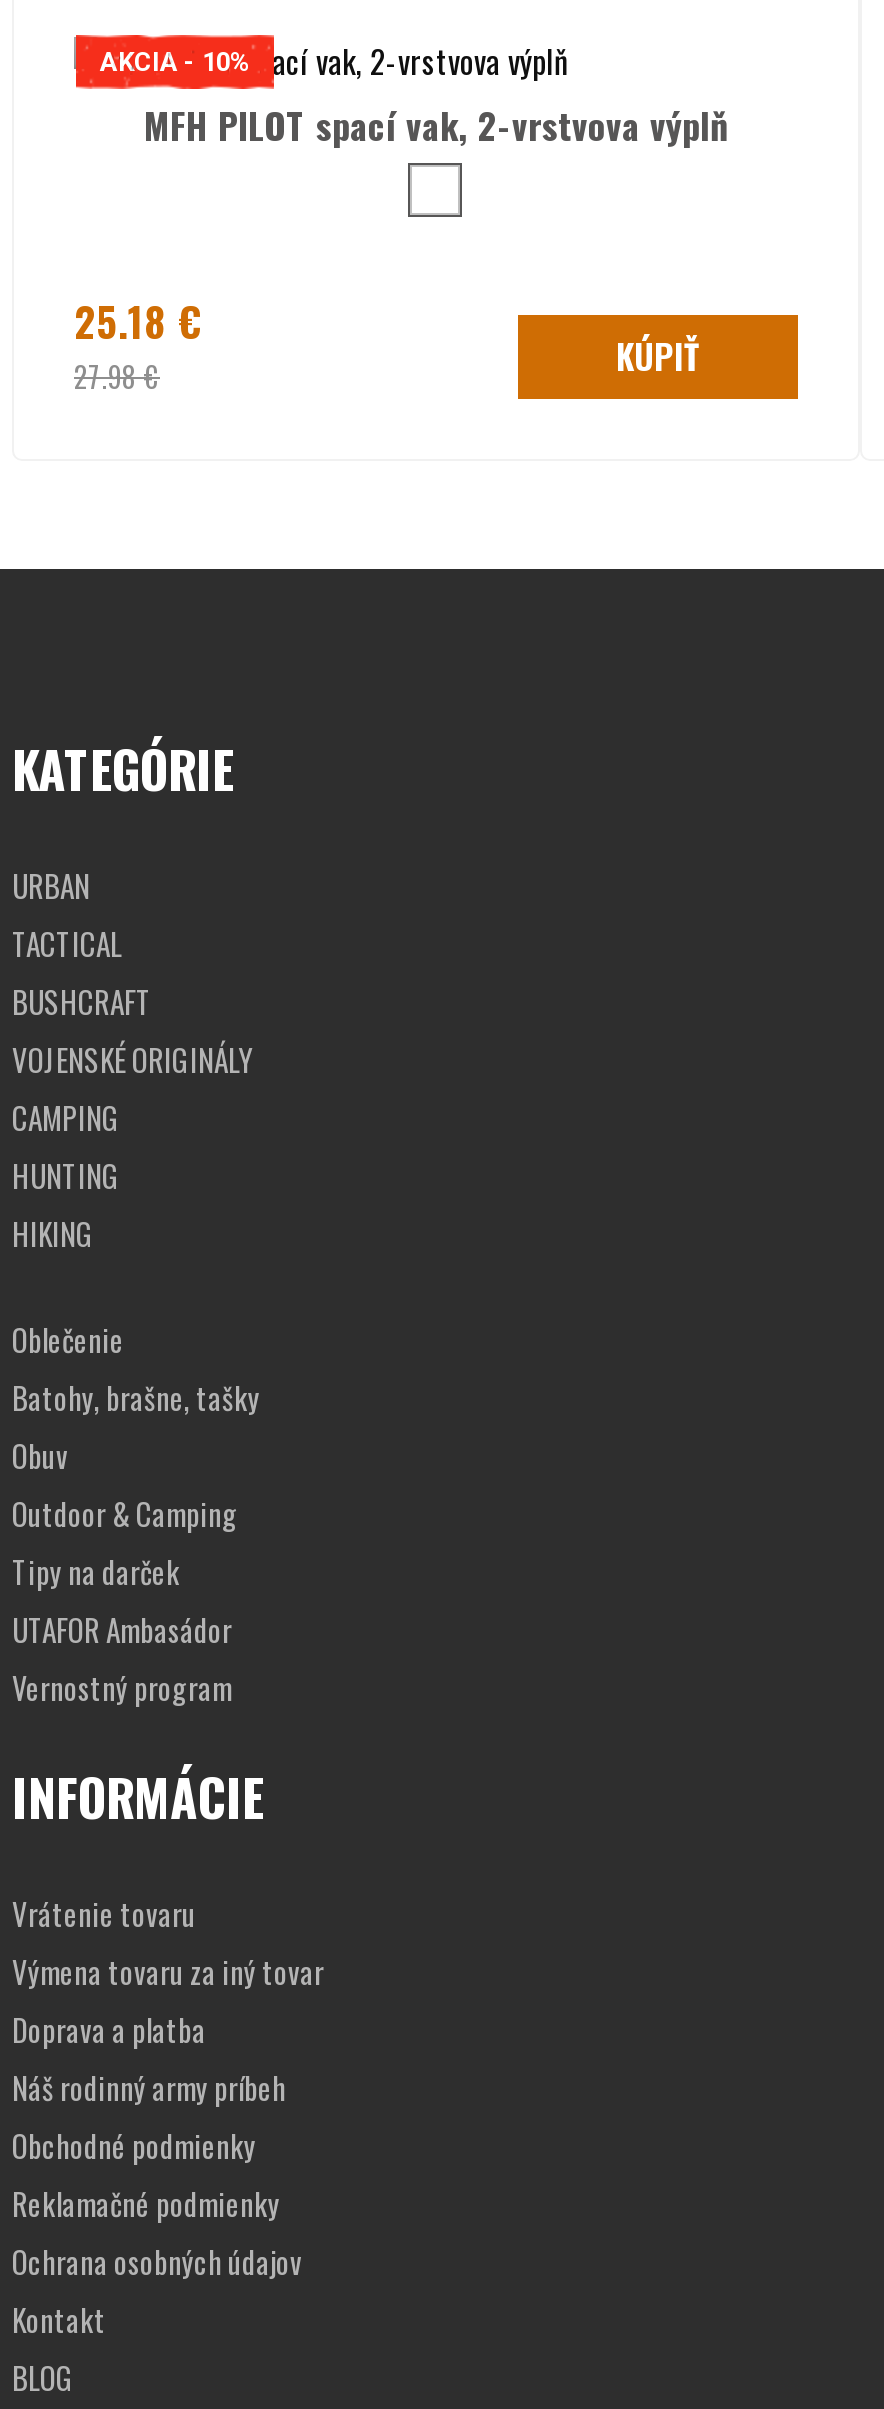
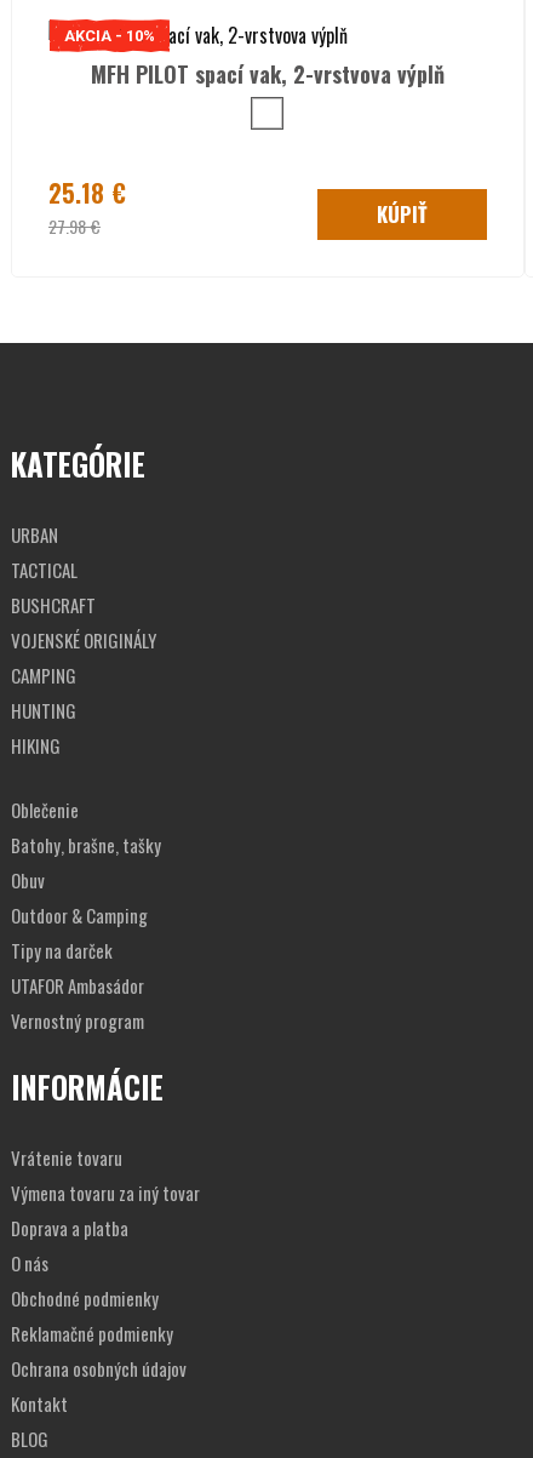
[12,2065,286,2109] Náš rodinný army príbeh -> [11,1249,48,1276] O nás

